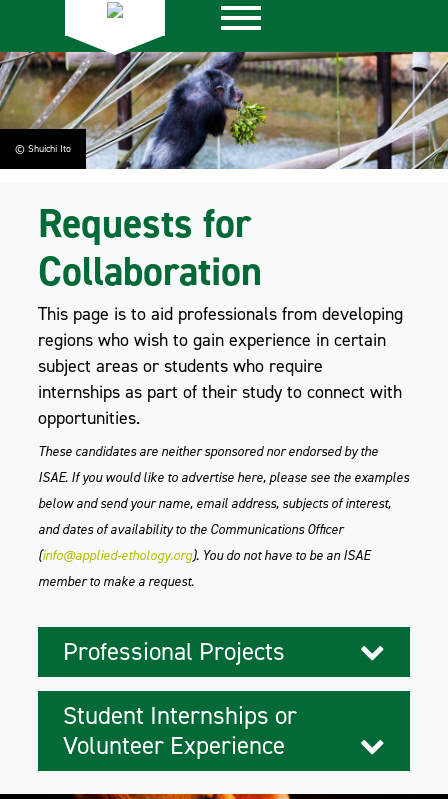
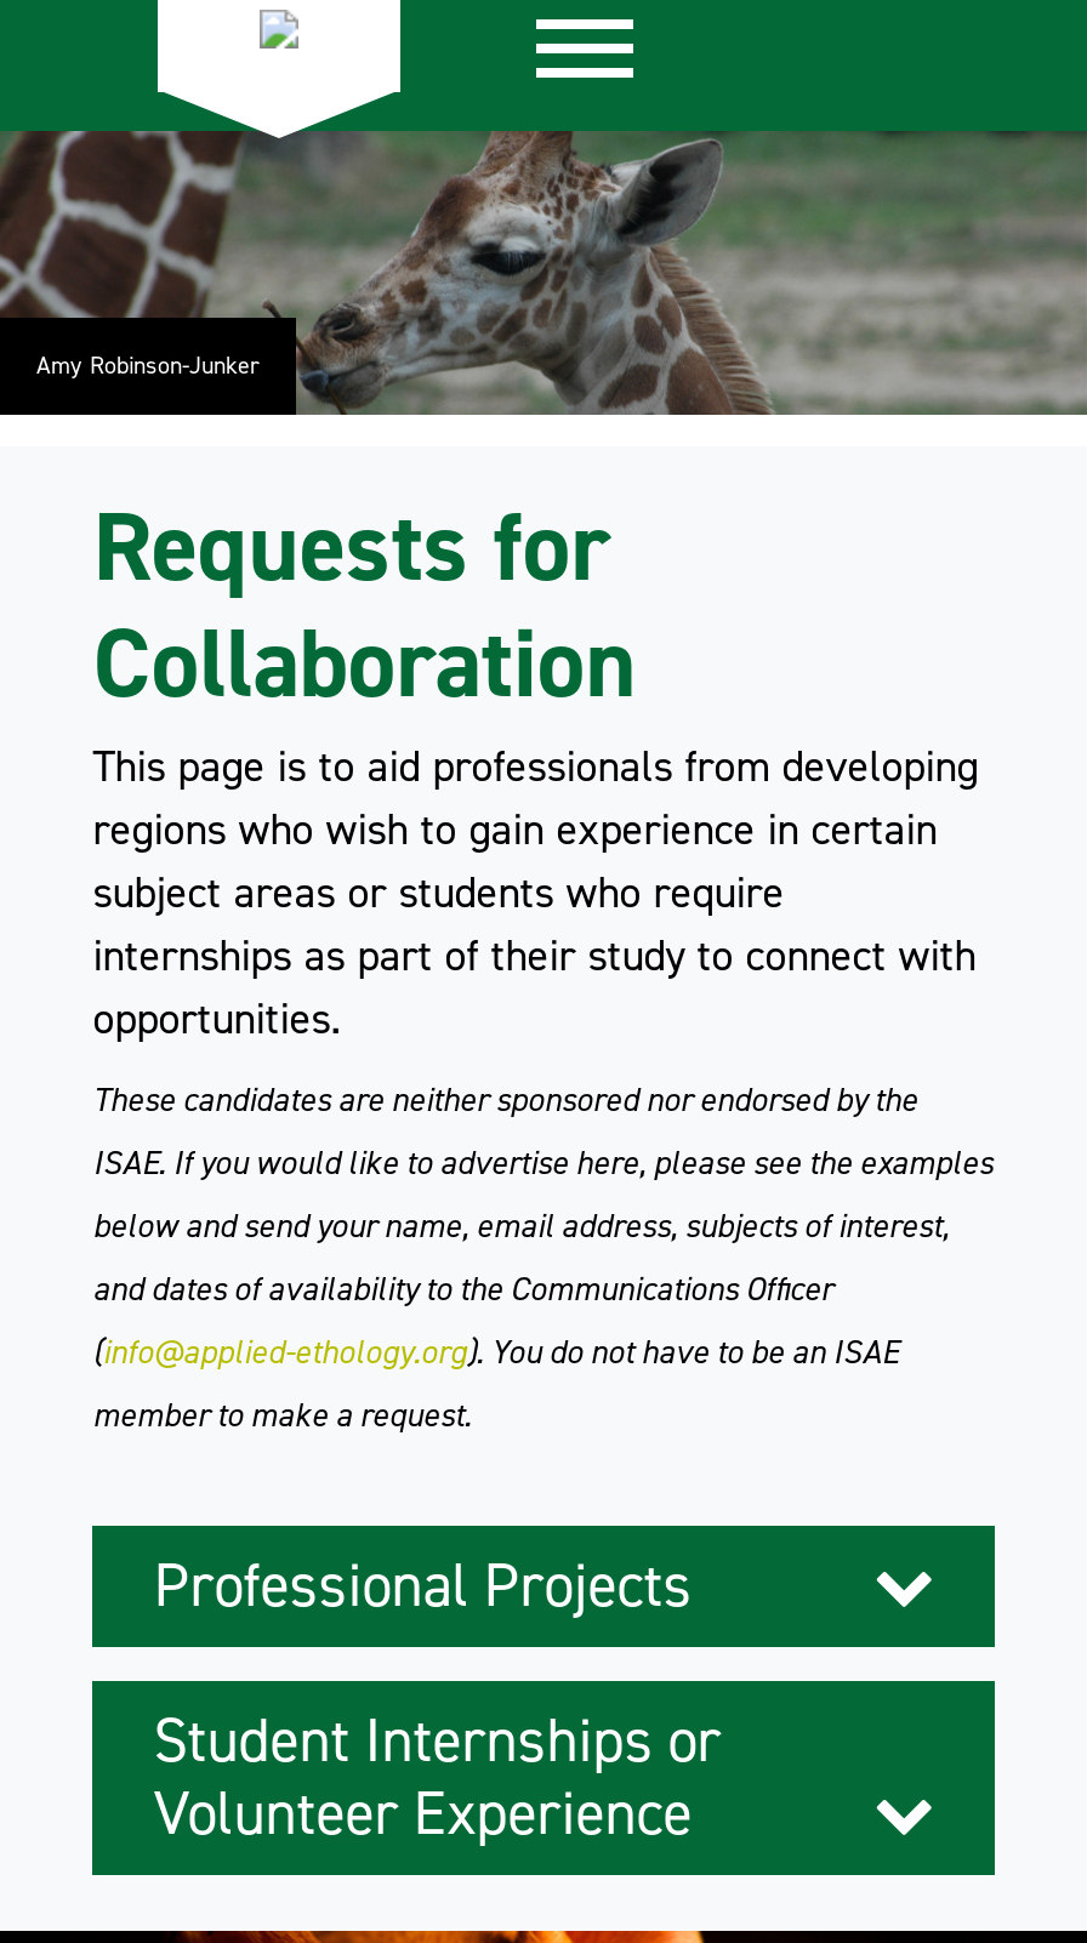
[3,51,445,170] [image] | © Shuichi Ito -> [7,129,1080,417] [image] | Amy Robinson-Junker

